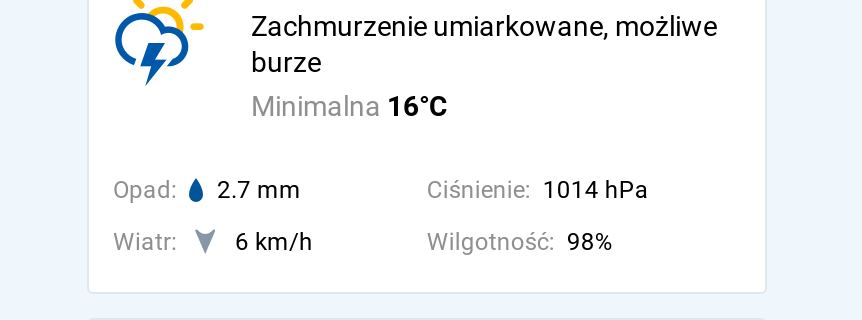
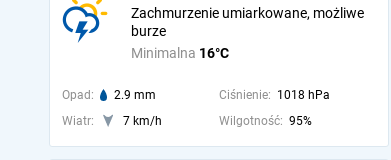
[113,176,301,204] Opad: 2.7 mm -> [62,88,156,102] Opad: 2.9 mm
[427,176,649,204] Ciśnienie: 1014 hPa -> [219,88,330,102] Ciśnienie: 1018 hPa
[235,228,613,256] 6 km/h | Wilgotność: 98% -> [123,114,312,128] 7 km/h | Wilgotność: 95%

